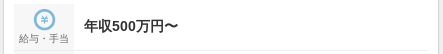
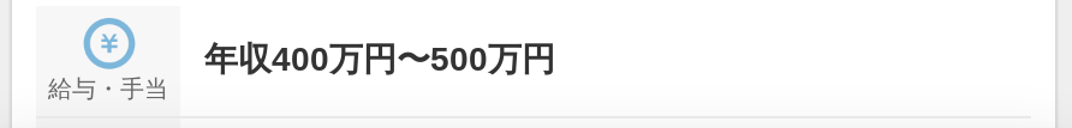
[84,18,178,34] 年収500万円〜 -> [204,40,555,78] 年収400万円〜500万円

